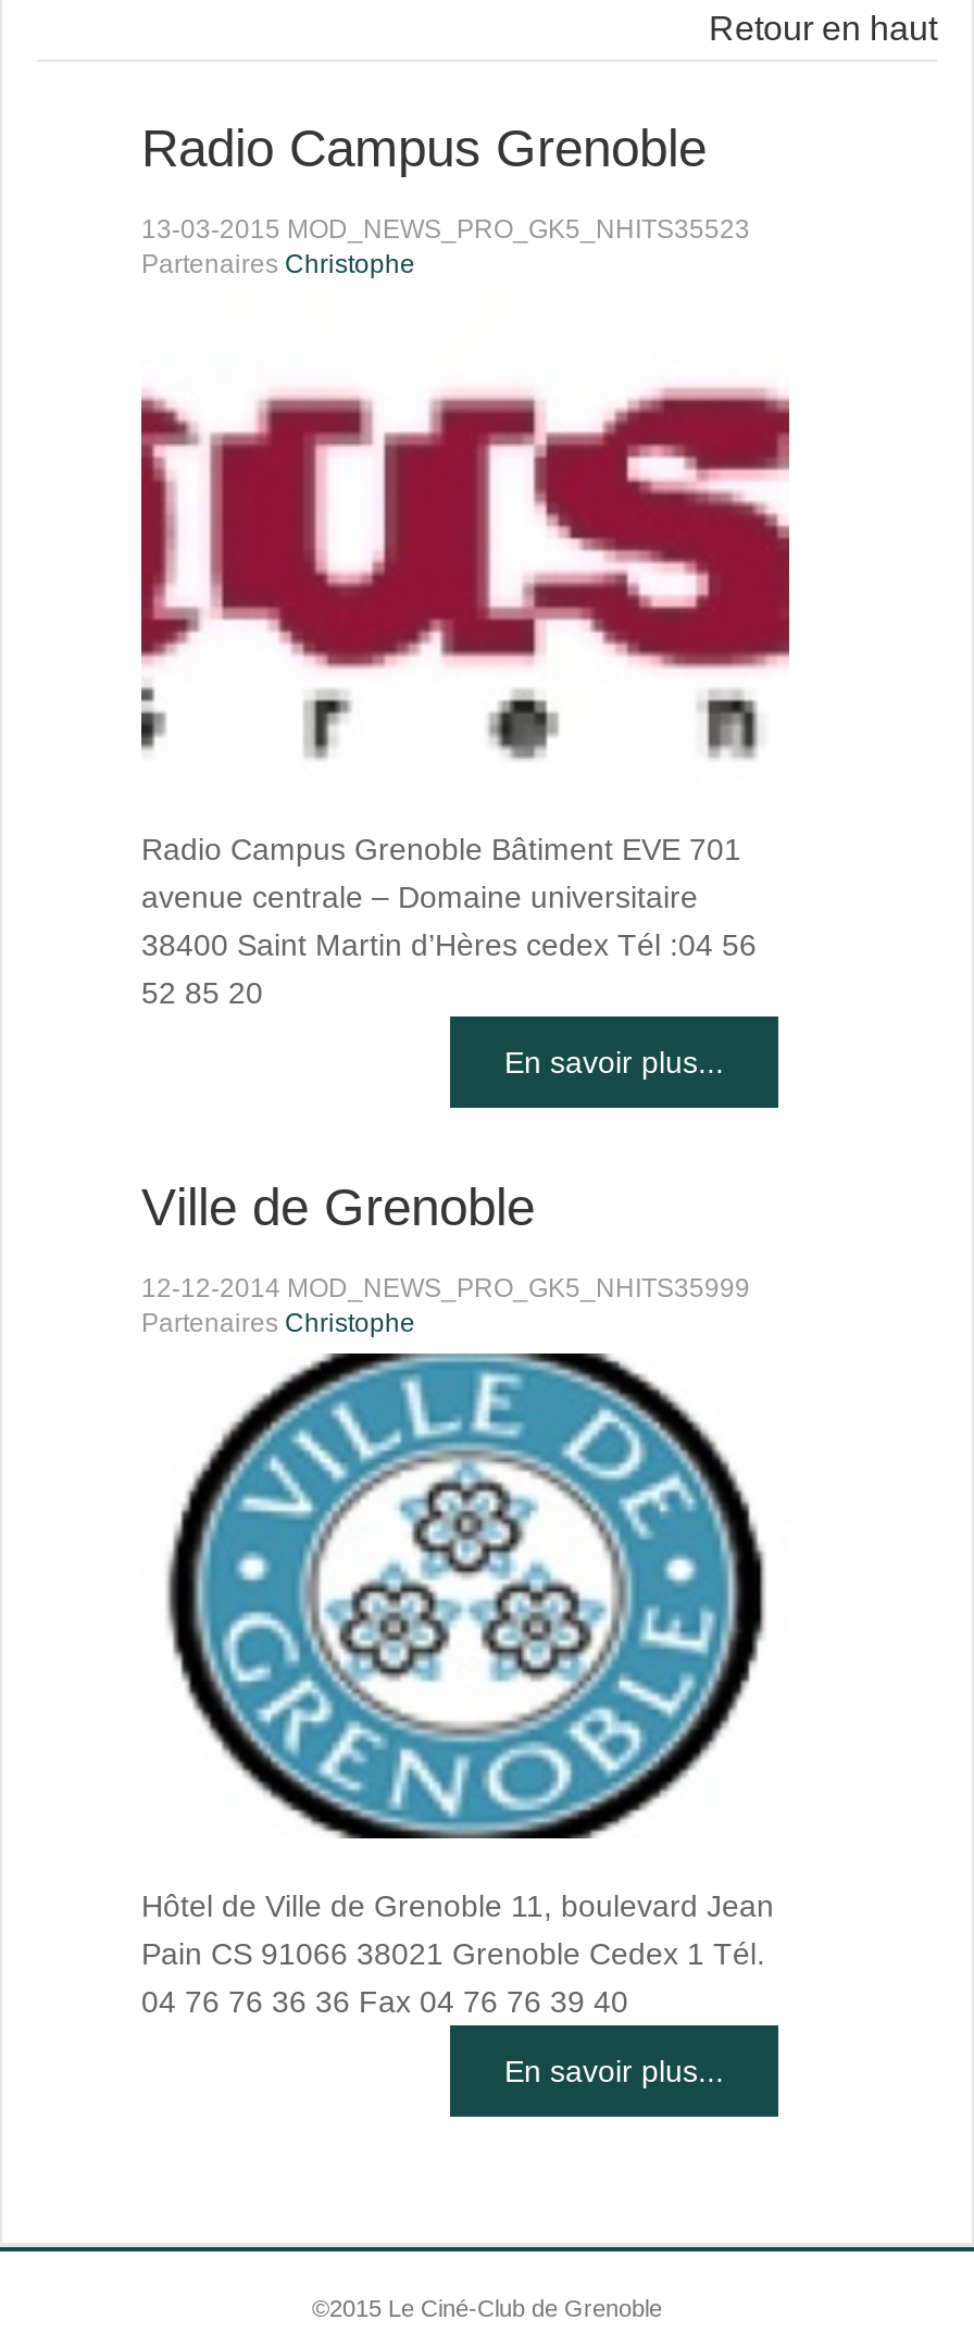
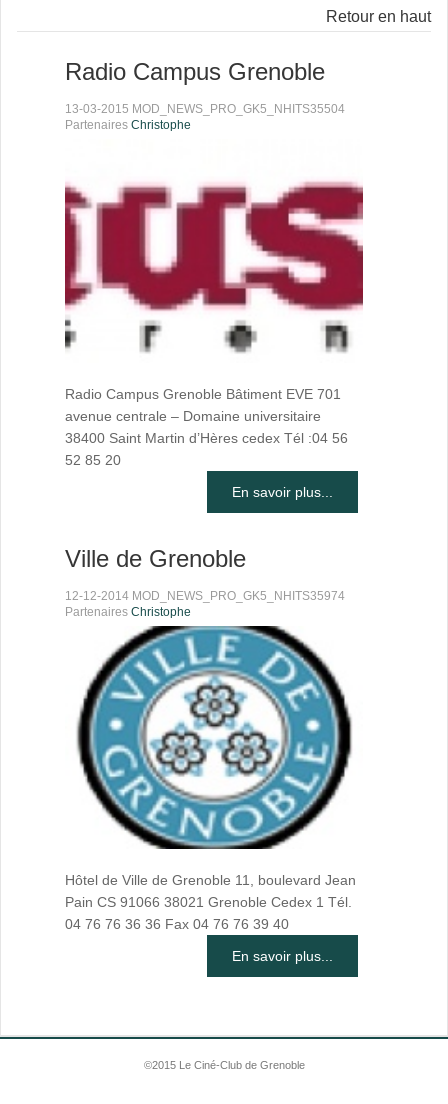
[141,215,750,245] 13-03-2015 MOD_NEWS_PRO_GK5_NHITS35523 -> [65,102,345,116] 13-03-2015 MOD_NEWS_PRO_GK5_NHITS35504
[141,1273,750,1303] 12-12-2014 MOD_NEWS_PRO_GK5_NHITS35999 -> [65,589,345,603] 12-12-2014 MOD_NEWS_PRO_GK5_NHITS35974

